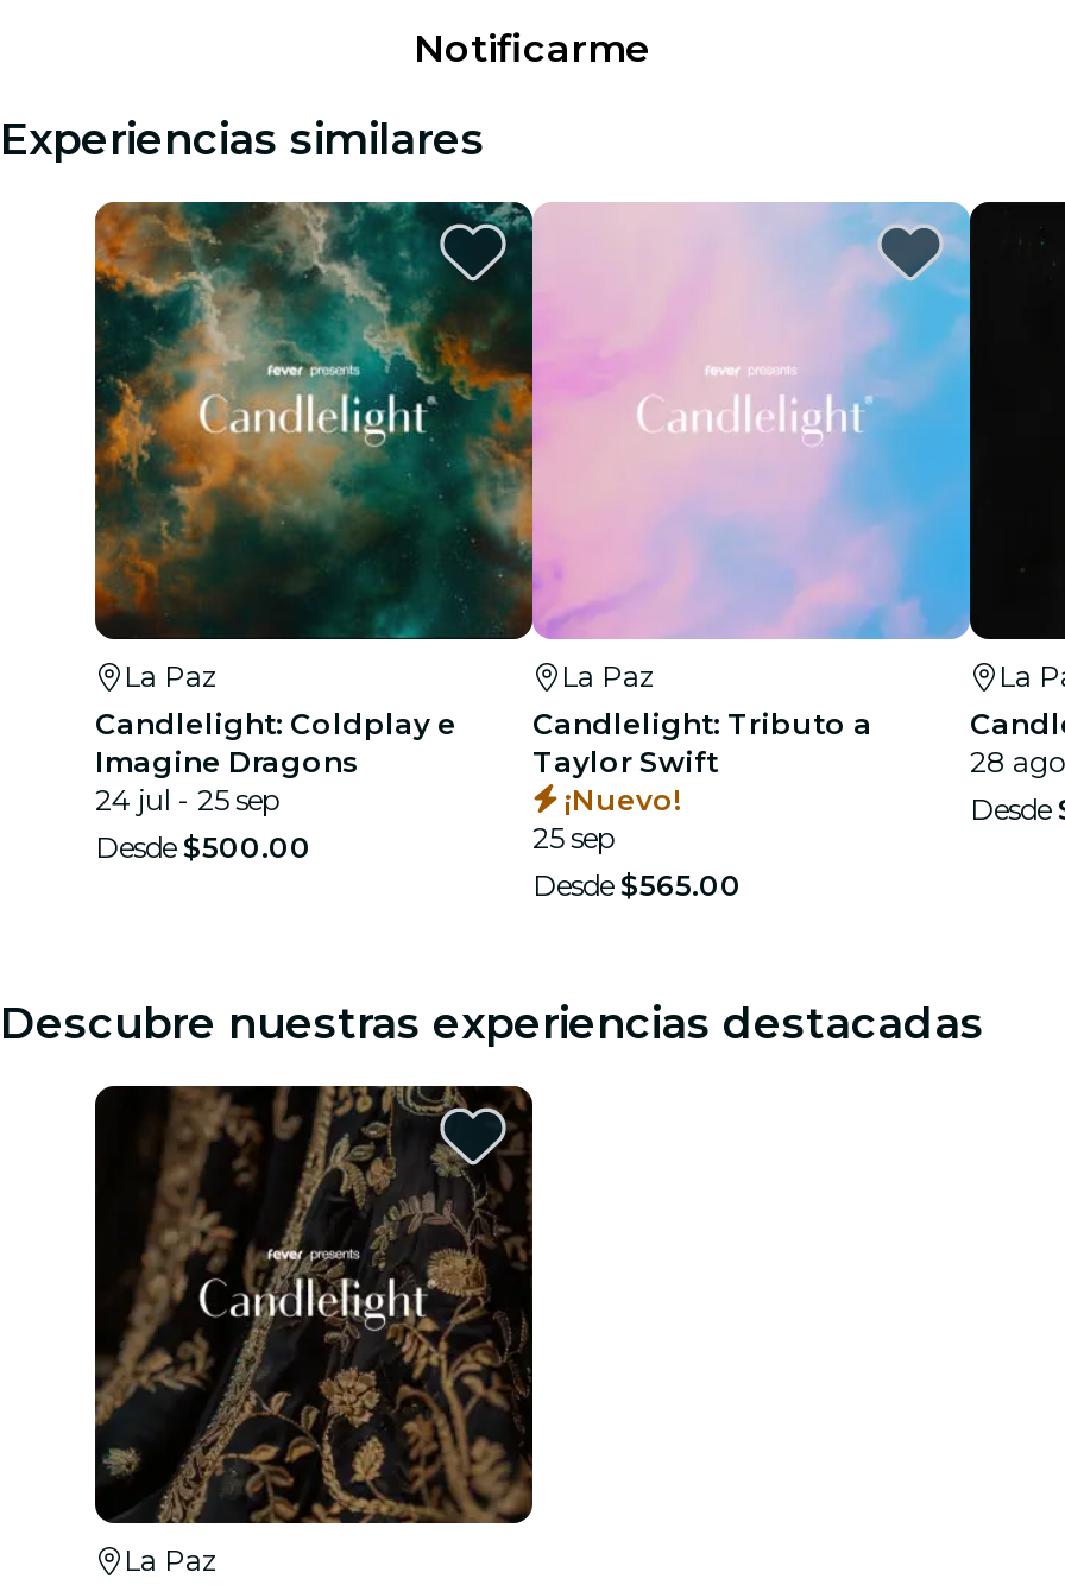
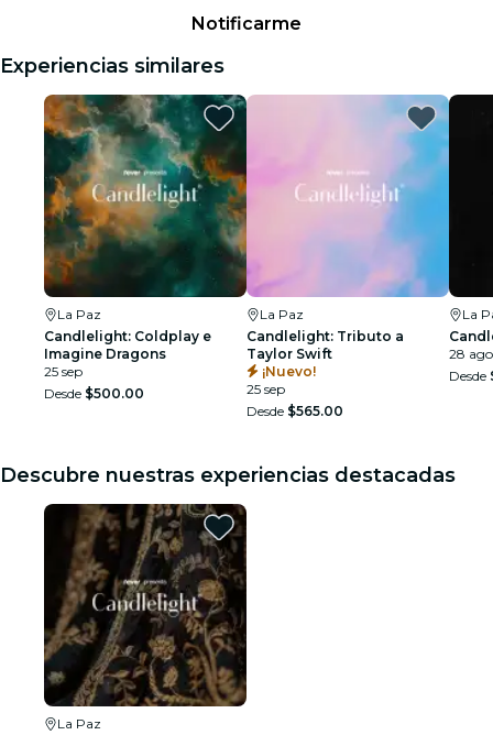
[95,781,281,817] 24 jul - 25 sep -> [44,363,83,379] 25 sep

